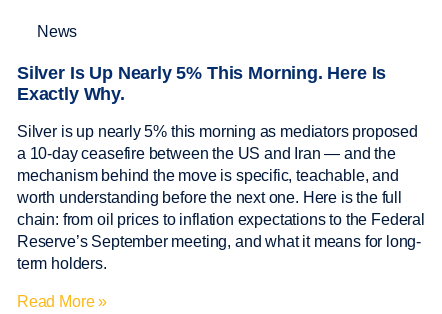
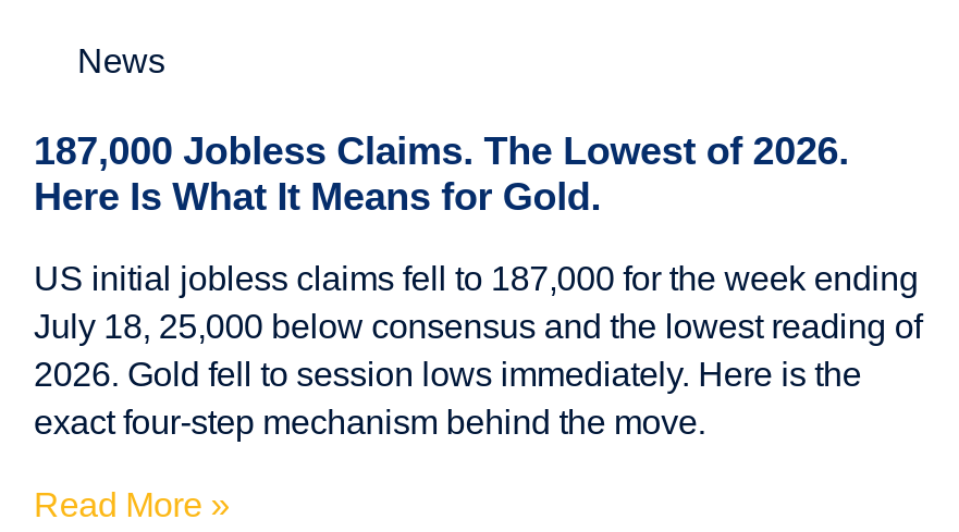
[17,63,386,104] Silver Is Up Nearly 5% This Morning. Here Is | Exactly Why. -> [34,129,849,219] 187,000 Jobless Claims. The Lowest of 2026. | Here Is What It Means for Gold.
[17,123,425,272] Silver is up nearly 5% this morning as mediators proposed | a 10-day ceasefire between the US and Iran — and the | mechanism behind the move is specific, teachable, and | worth understanding before the next one. Here is the full | chain: from oil prices to inflation expectations to the Federal | Reserve’s September meeting, and what it means for long- | term holders. -> [34,260,922,441] US initial jobless claims fell to 187,000 for the week ending | July 18, 25,000 below consensus and the lowest reading of | 2026. Gold fell to session lows immediately. Here is the | exact four-step mechanism behind the move.

